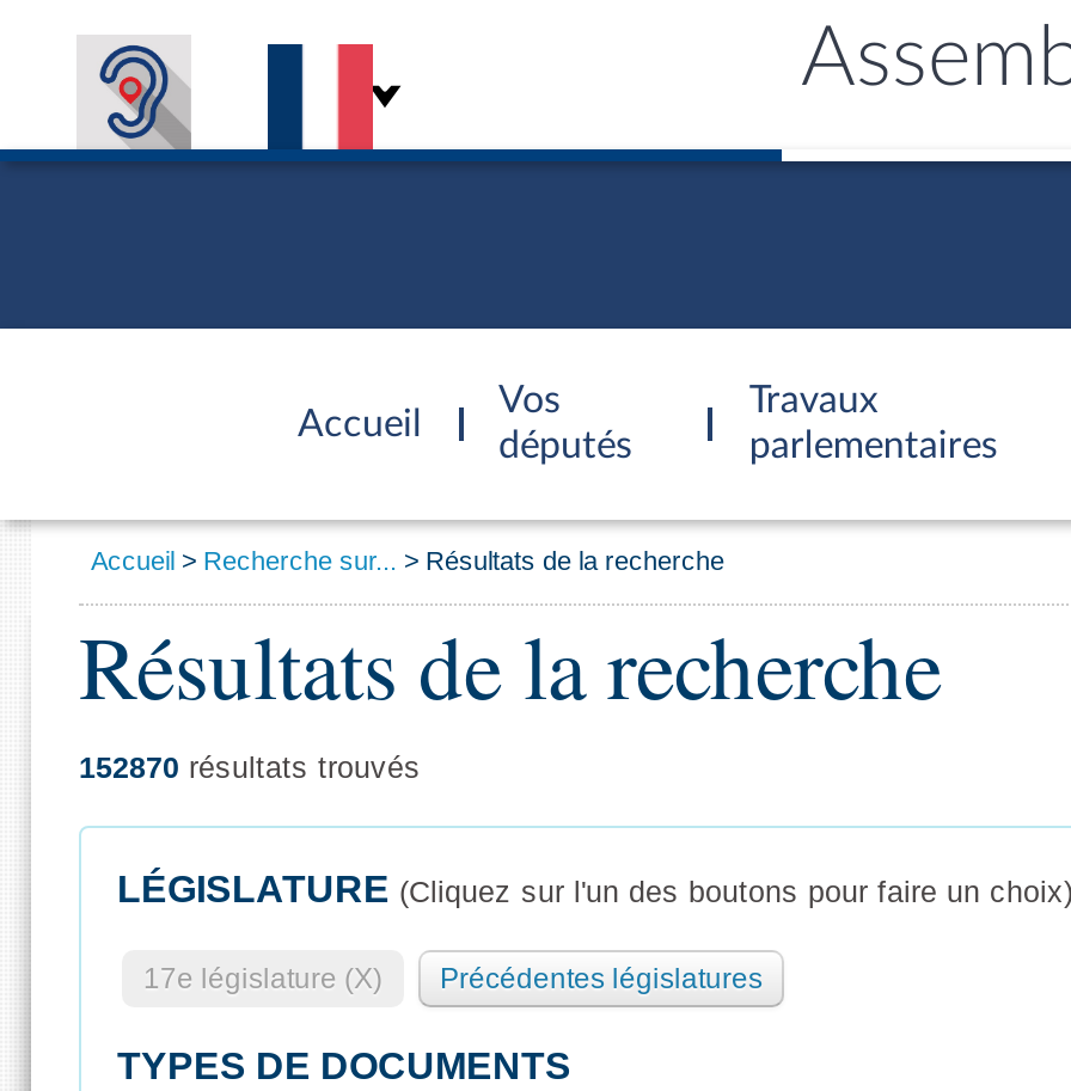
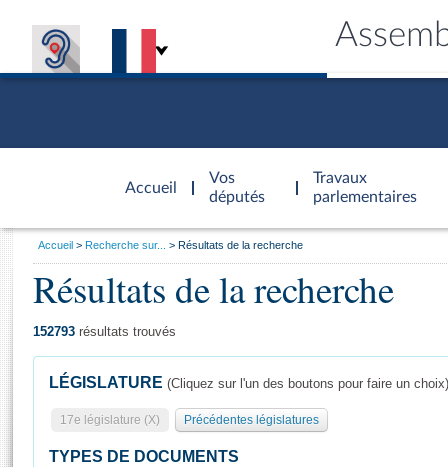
[79,752,421,785] 152870 résultats trouvés -> [33,325,176,339] 152793 résultats trouvés

